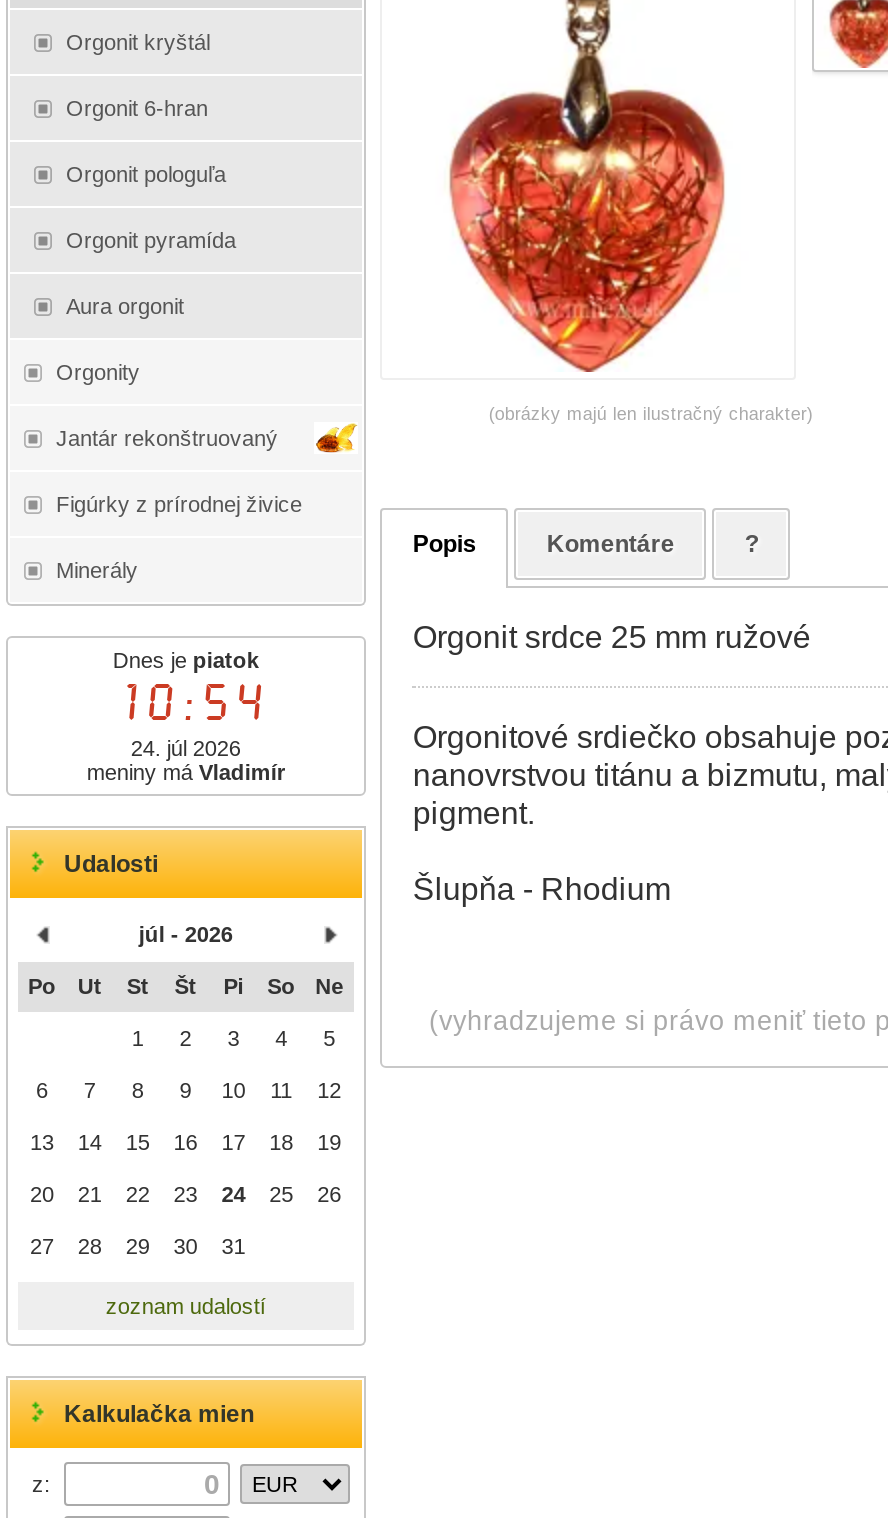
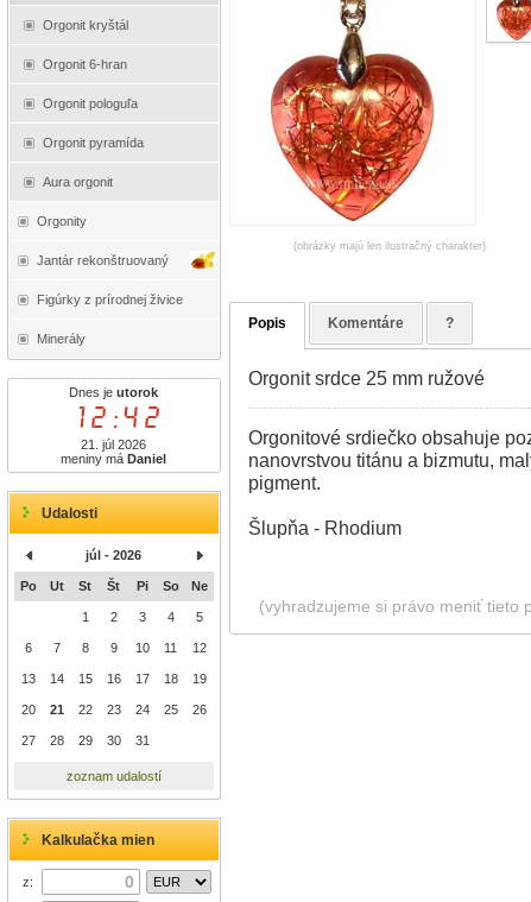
[113,648,259,672] Dnes je piatok -> [69,385,158,399] Dnes je utorok
[108,672,264,736] 10:54 -> [67,399,160,437] 12:42
[131,736,241,760] 24. júl 2026 -> [81,437,146,452] 21. júl 2026
[87,760,285,784] meniny má Vladimír -> [61,452,167,466] meniny má Daniel

